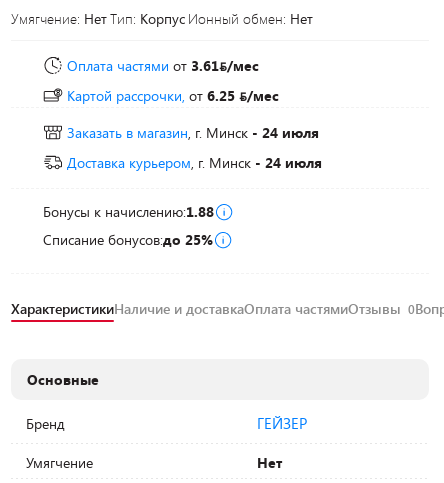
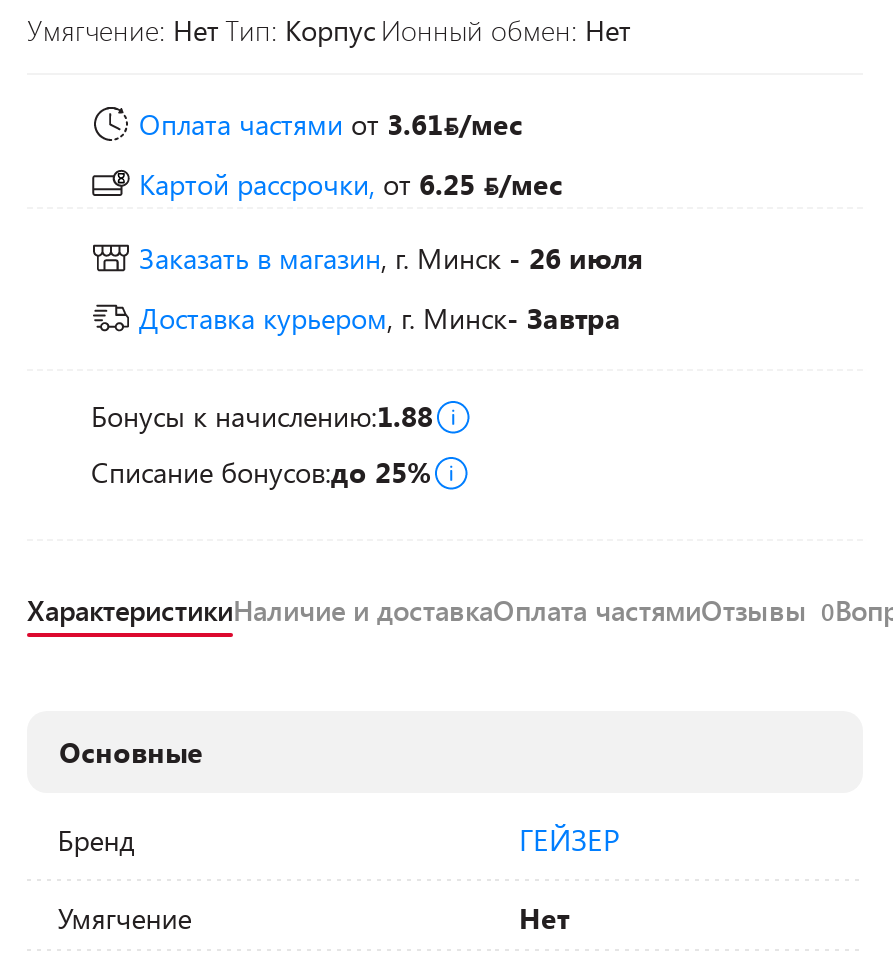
[67,123,319,142] Заказать в магазин, г. Минск - 24 июля -> [139,239,643,277] Заказать в магазин, г. Минск - 26 июля
[67,153,322,172] Доставка курьером, г. Минск- 24 июля -> [139,299,621,337] Доставка курьером, г. Минск- Завтра

